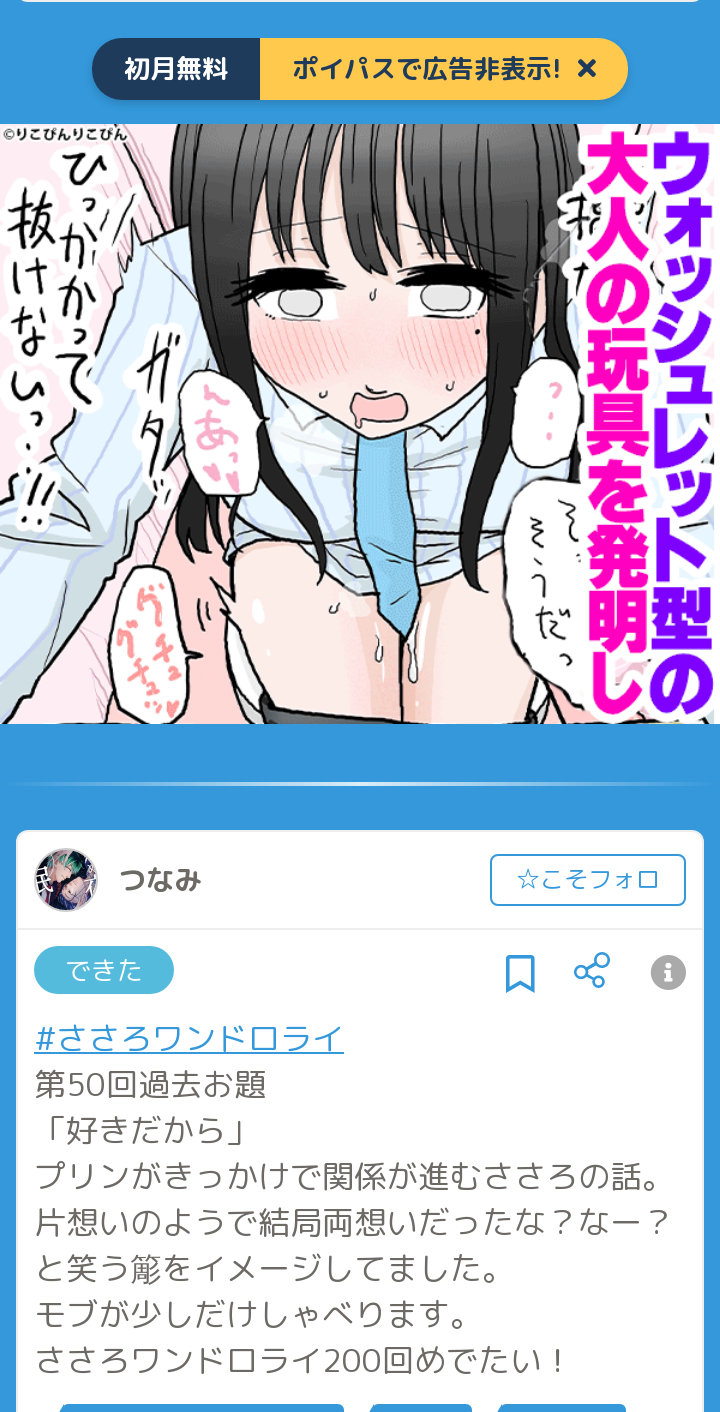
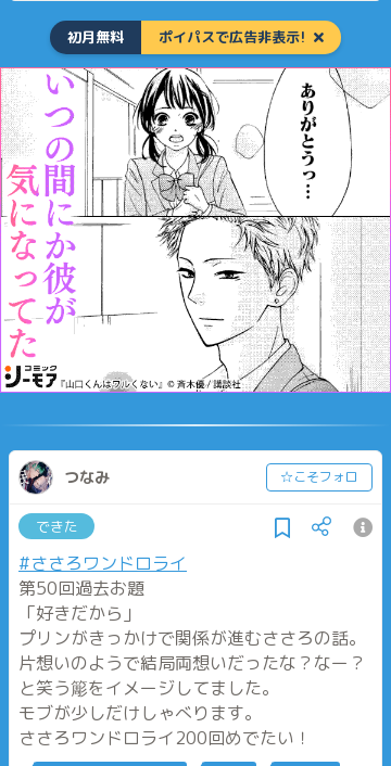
[6,122,714,726] [image] -> [3,66,388,394] [image]

